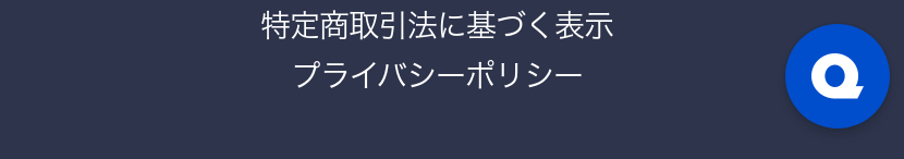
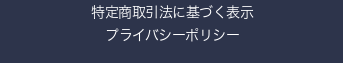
[783,22,892,131] [image] -> none

